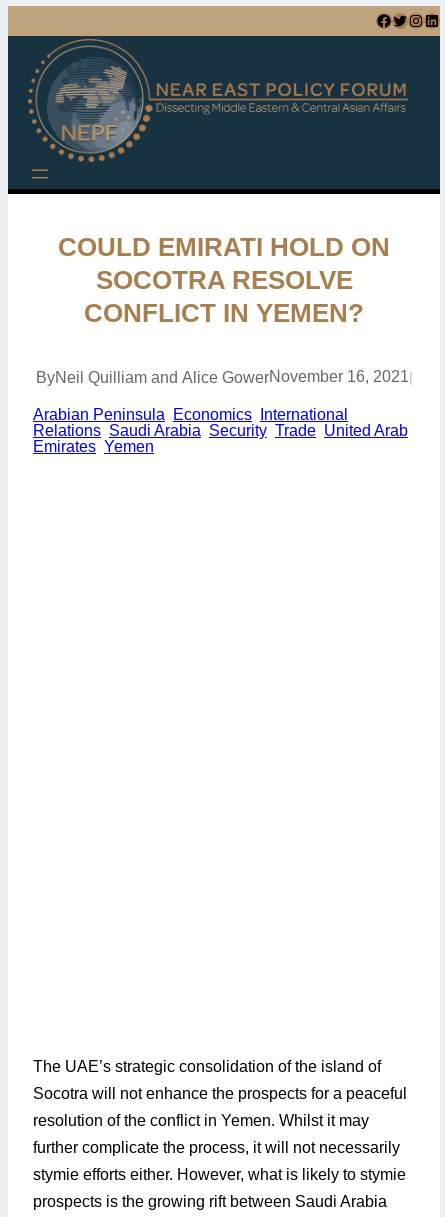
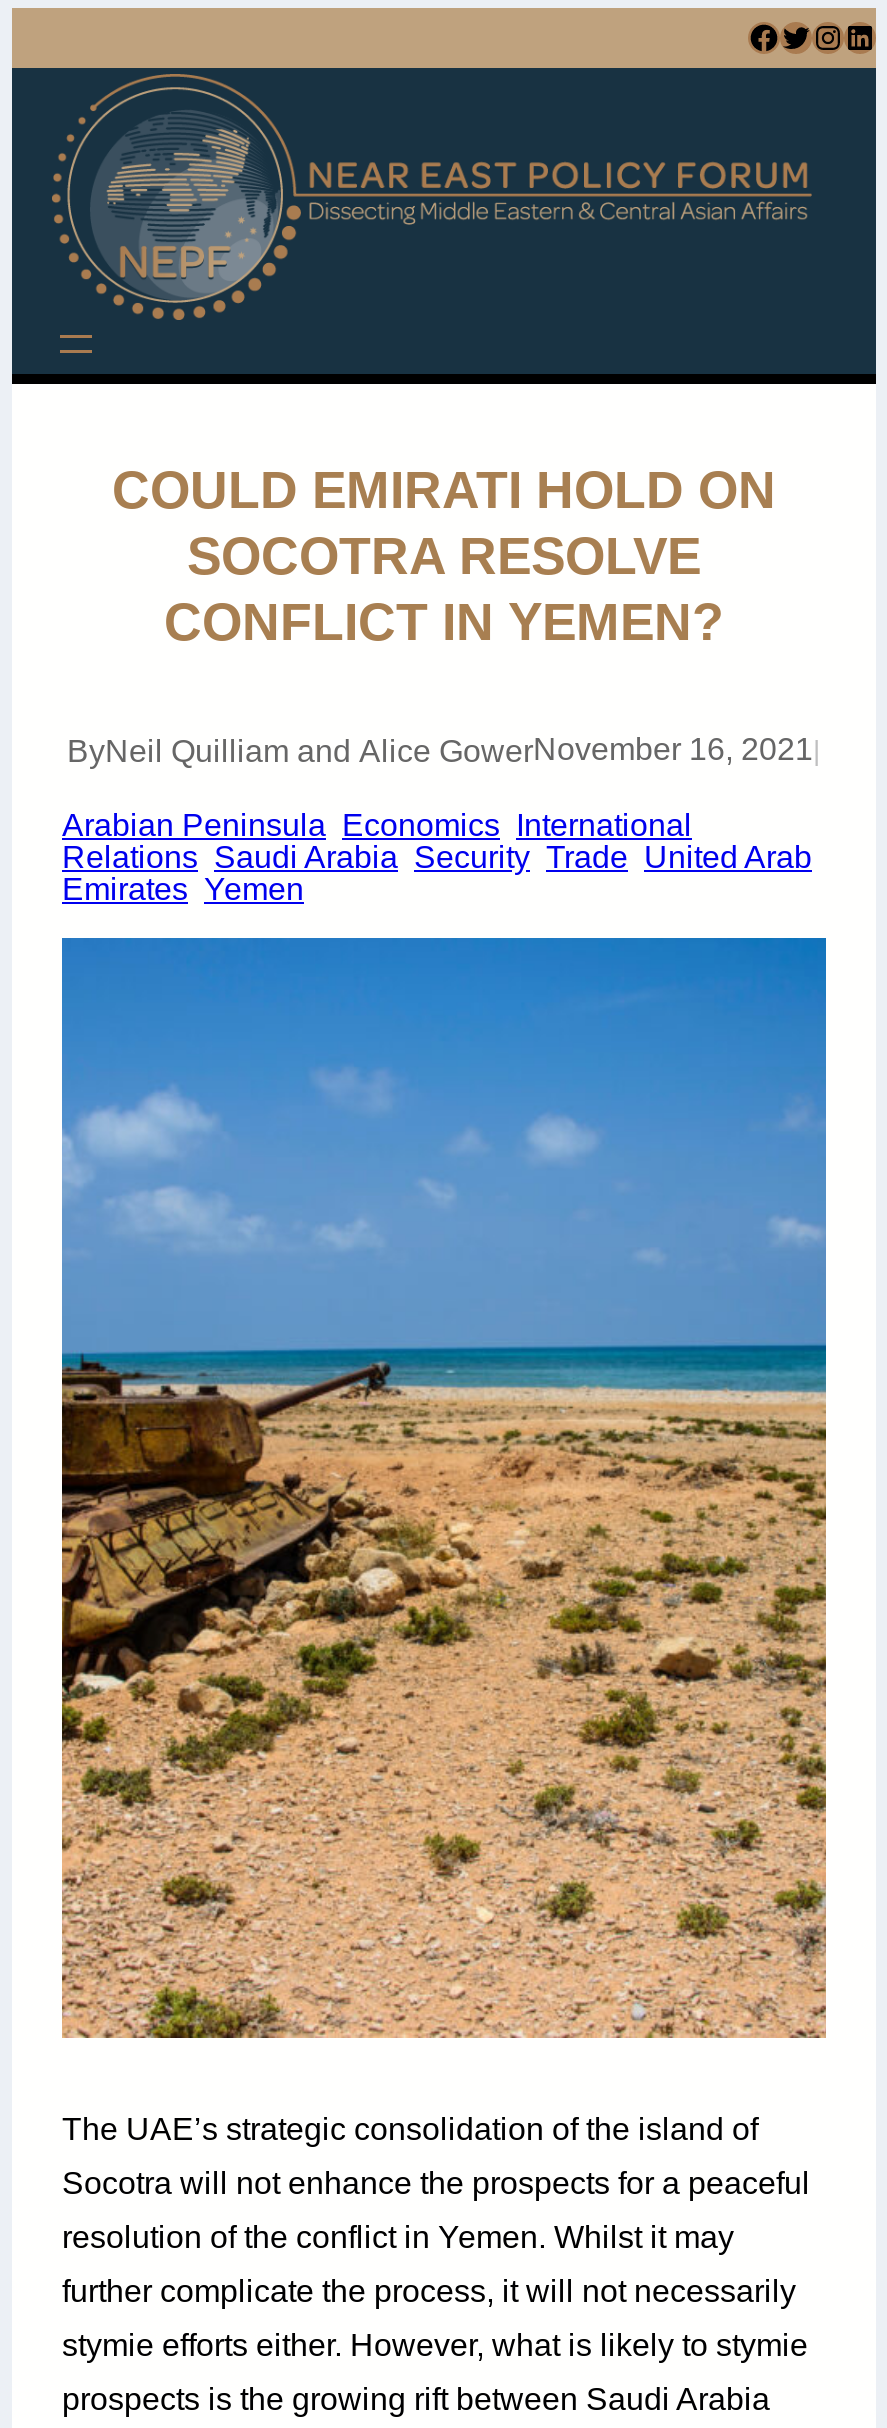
none -> [60,936,828,2040] [image]

